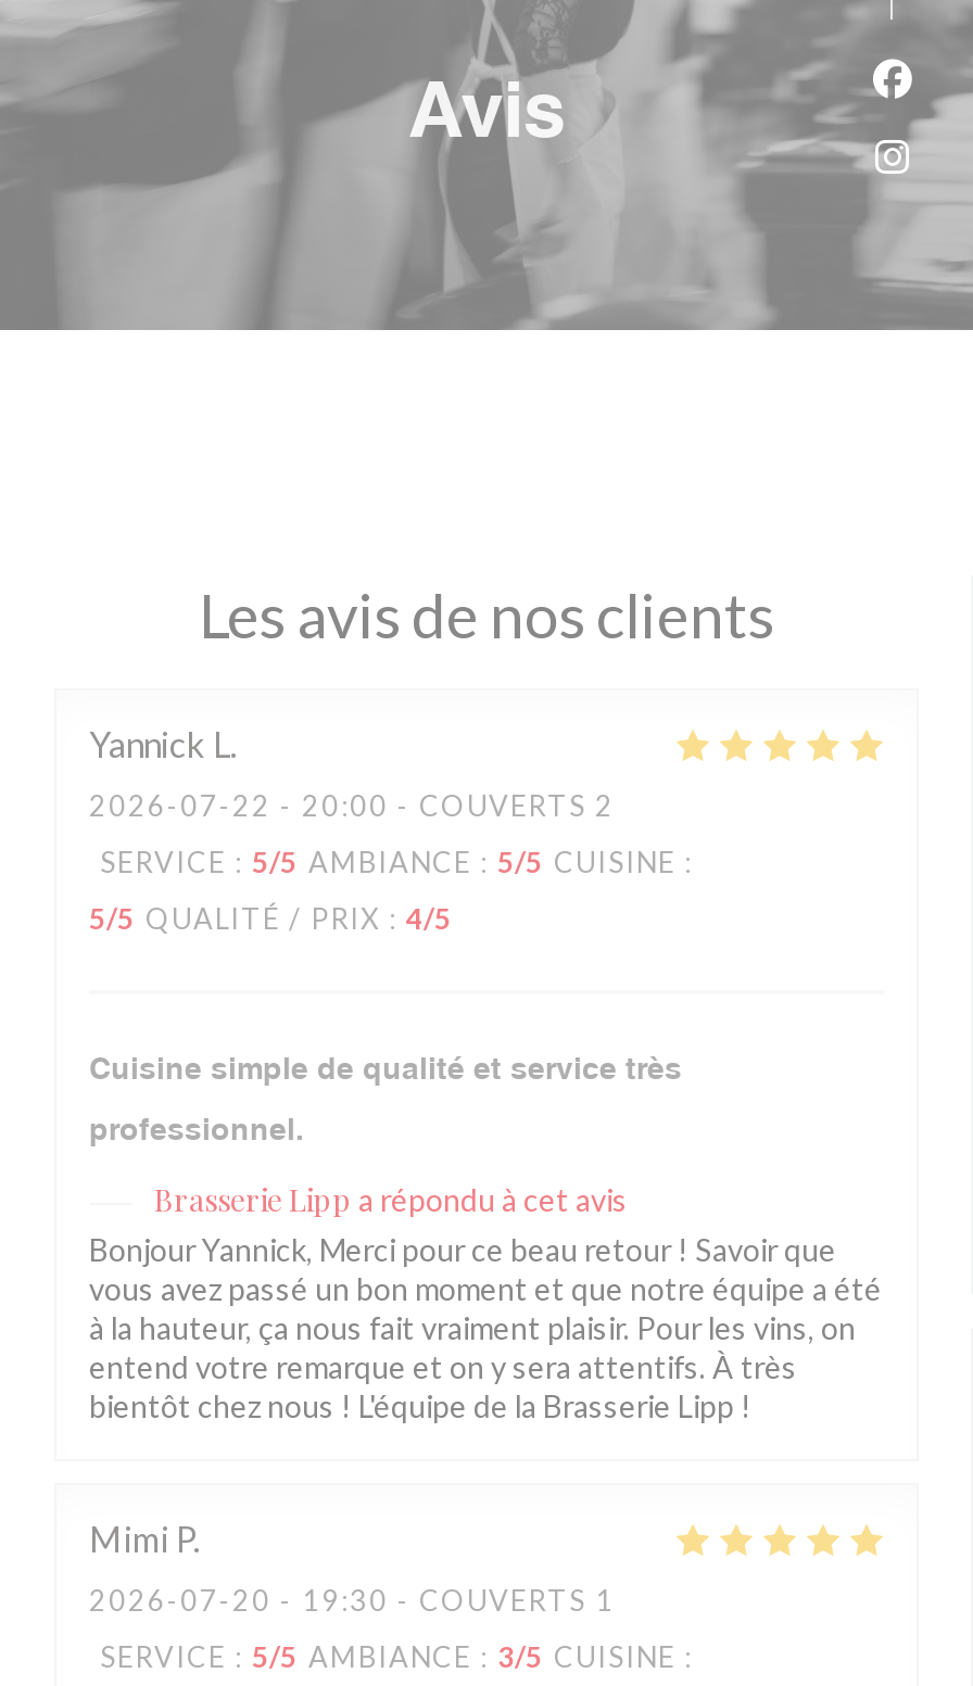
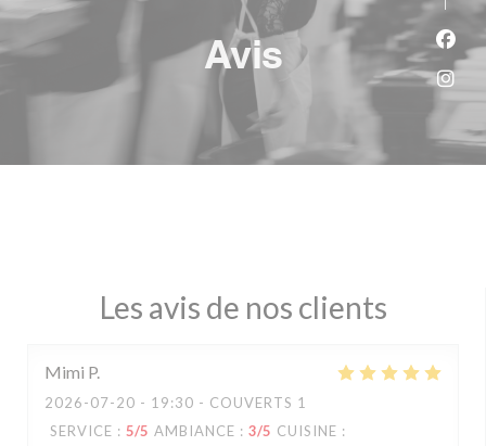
[89,724,693,937] Yannick L | 2026-07-22 - 20:00 - COUVERTS 2 | SERVICE: 5/5 AMBIANCE: 5/5 CUISINE: | 5/5 QUALITÉ / PRIX: 4/5 -> none
[89,1052,882,1425] Cuisine simple de qualité et service très | professionnel. | Brasserie Lipp a répondu à cet avis | Bonjour Yannick, Merci pour ce beau retour ! Savoir que | vous avez passé un bon moment et que notre équipe a été | à la hauteur, ça nous fait vraiment plaisir. Pour les vins, on | entend votre remarque et on y sera attentifs. À très | bientôt chez nous ! L'équipe de la Brasserie Lipp ! -> none

